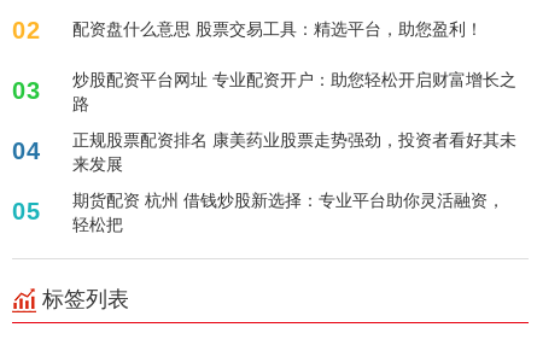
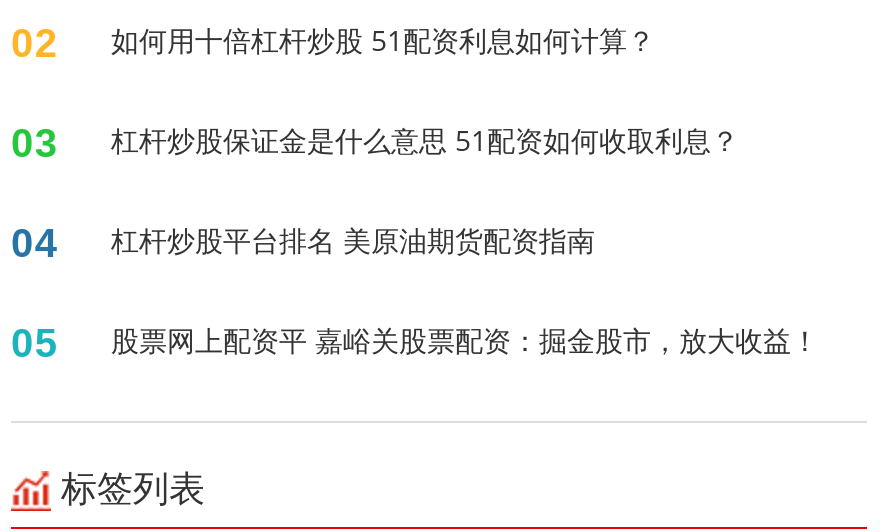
[72,17,483,40] 配资盘什么意思 股票交易工具：精选平台，助您盈利！ -> [111,21,655,59] 如何用十倍杠杆炒股 51配资利息如何计算？
[72,68,516,115] 炒股配资平台网址 专业配资开户：助您轻松开启财富增长之 | 路 -> [111,121,739,159] 杠杆炒股保证金是什么意思 51配资如何收取利息？
[72,128,516,175] 正规股票配资排名 康美药业股票走势强劲，投资者看好其未 | 来发展 -> [111,221,595,259] 杠杆炒股平台排名 美原油期货配资指南
[72,188,504,235] 期货配资 杭州 借钱炒股新选择：专业平台助你灵活融资， | 轻松把 -> [111,321,819,359] 股票网上配资平 嘉峪关股票配资：掘金股市，放大收益！

